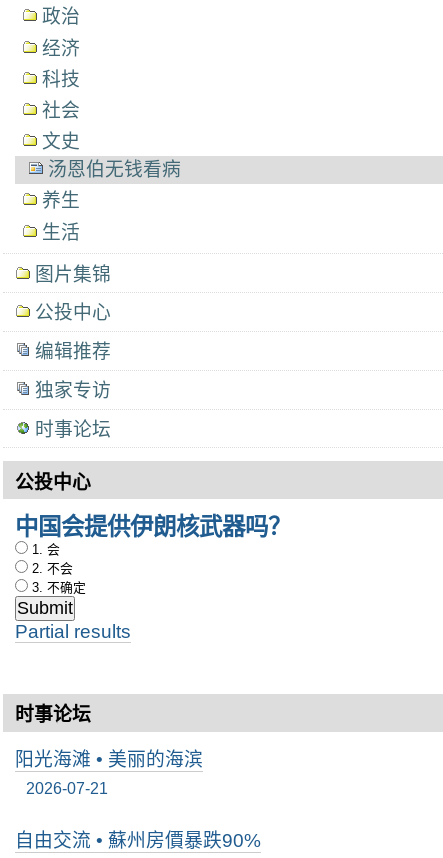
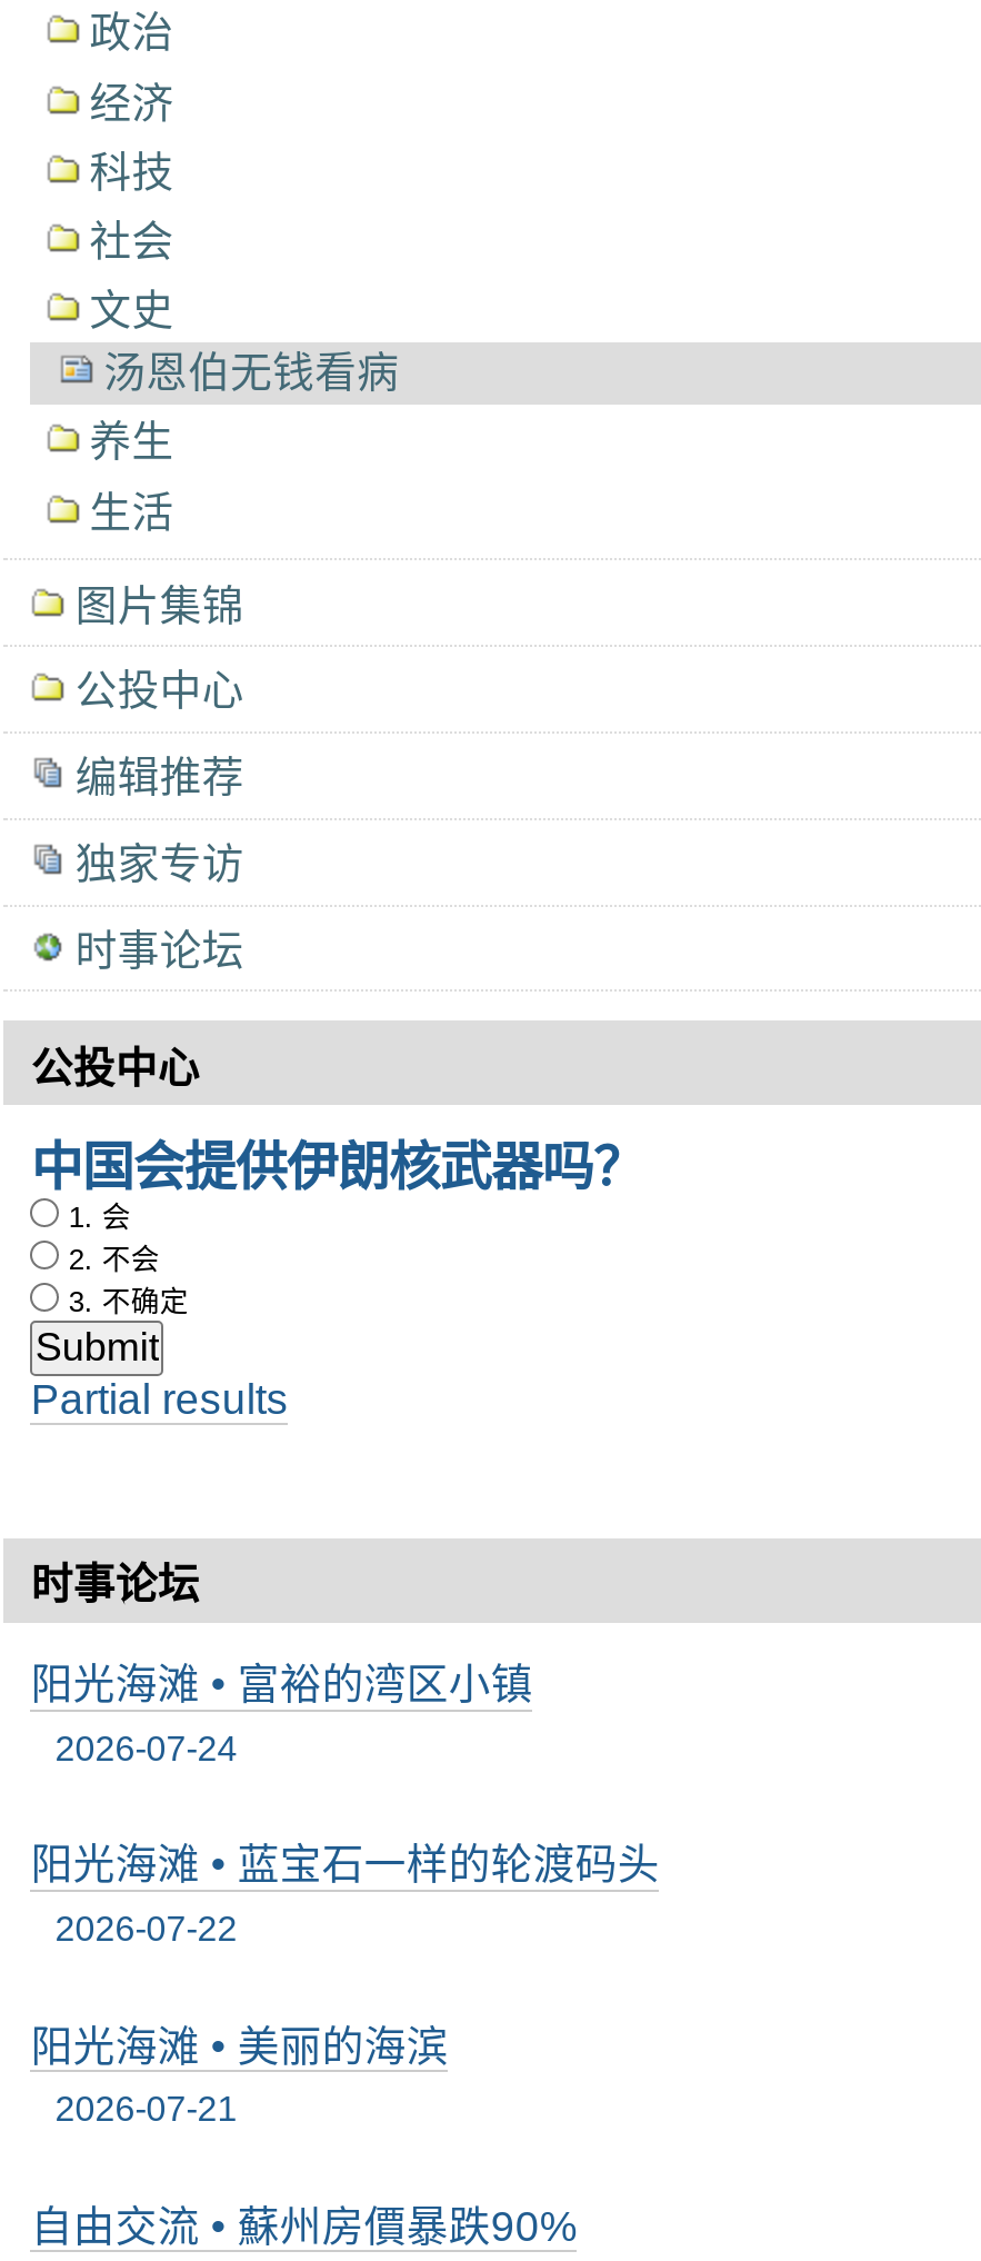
none -> [31,1662,660,1947] 阳光海滩 • 富裕的湾区小镇 | 2026-07-24 | 阳光海滩 • 蓝宝石一样的轮渡码头 | 2026-07-22

